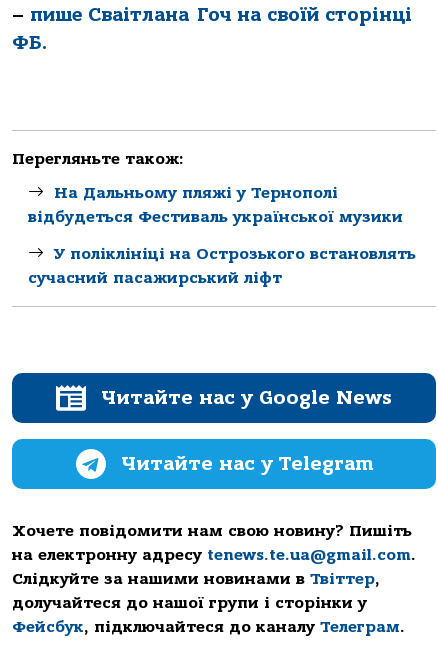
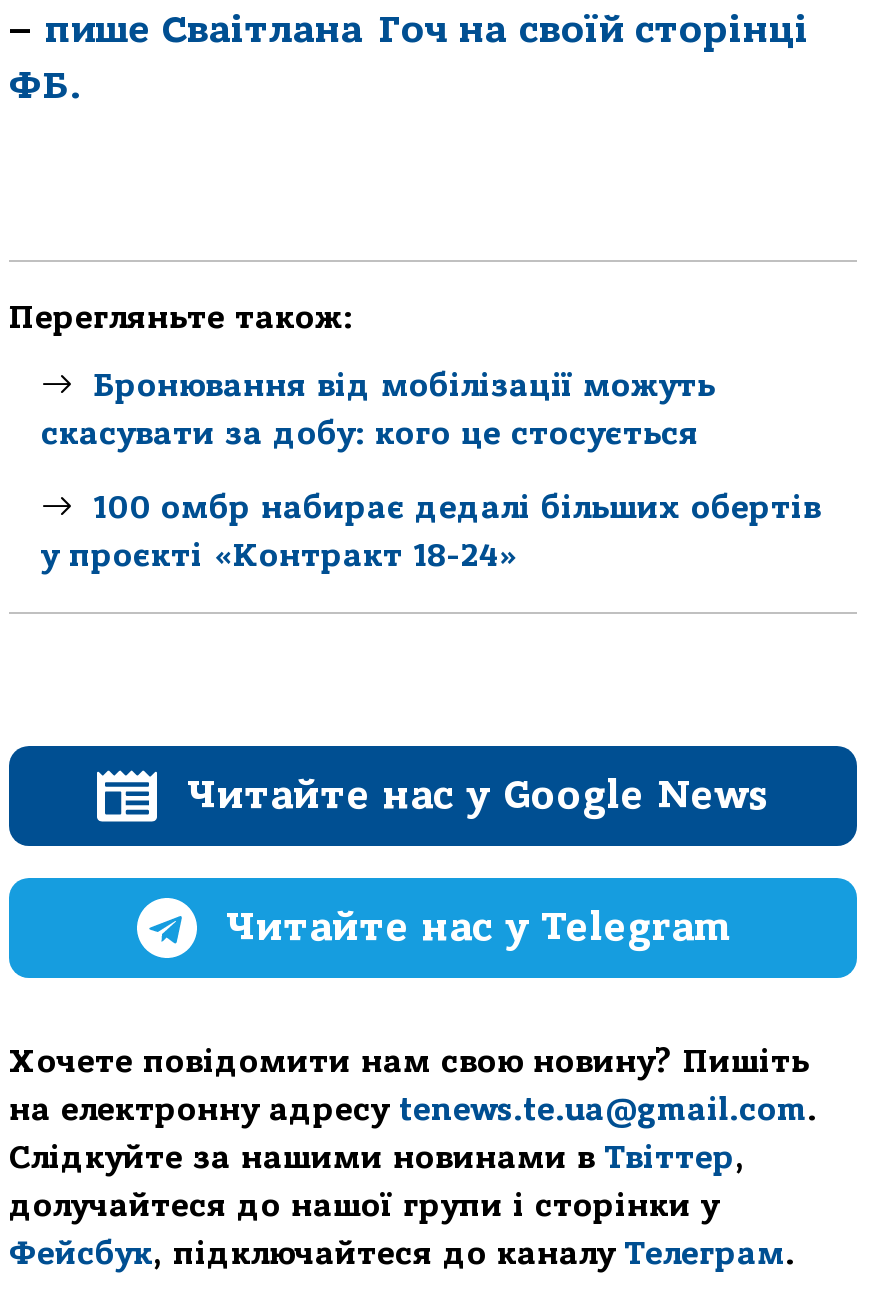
[28,184,403,226] На Дальньому пляжі у Тернополі | відбудеться Фестиваль української музики -> [41,368,715,452] Бронювання від мобілізації можуть | скасувати за добу: кого це стосується
[28,245,416,287] У поліклініці на Острозького встановлять | сучасний пасажирський ліфт -> [41,489,821,573] 100 омбр набирає дедалі більших обертів | у проєкті «Контракт 18-24»

